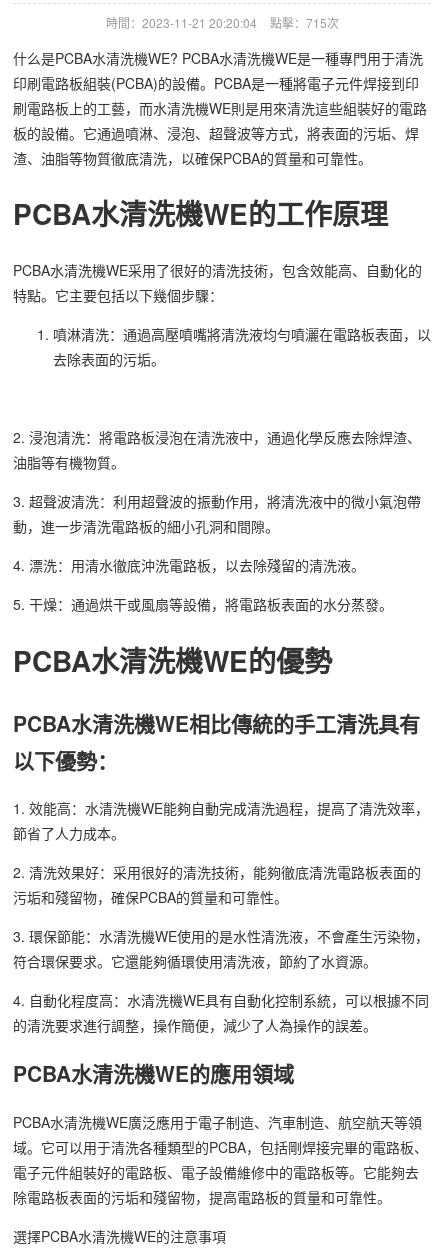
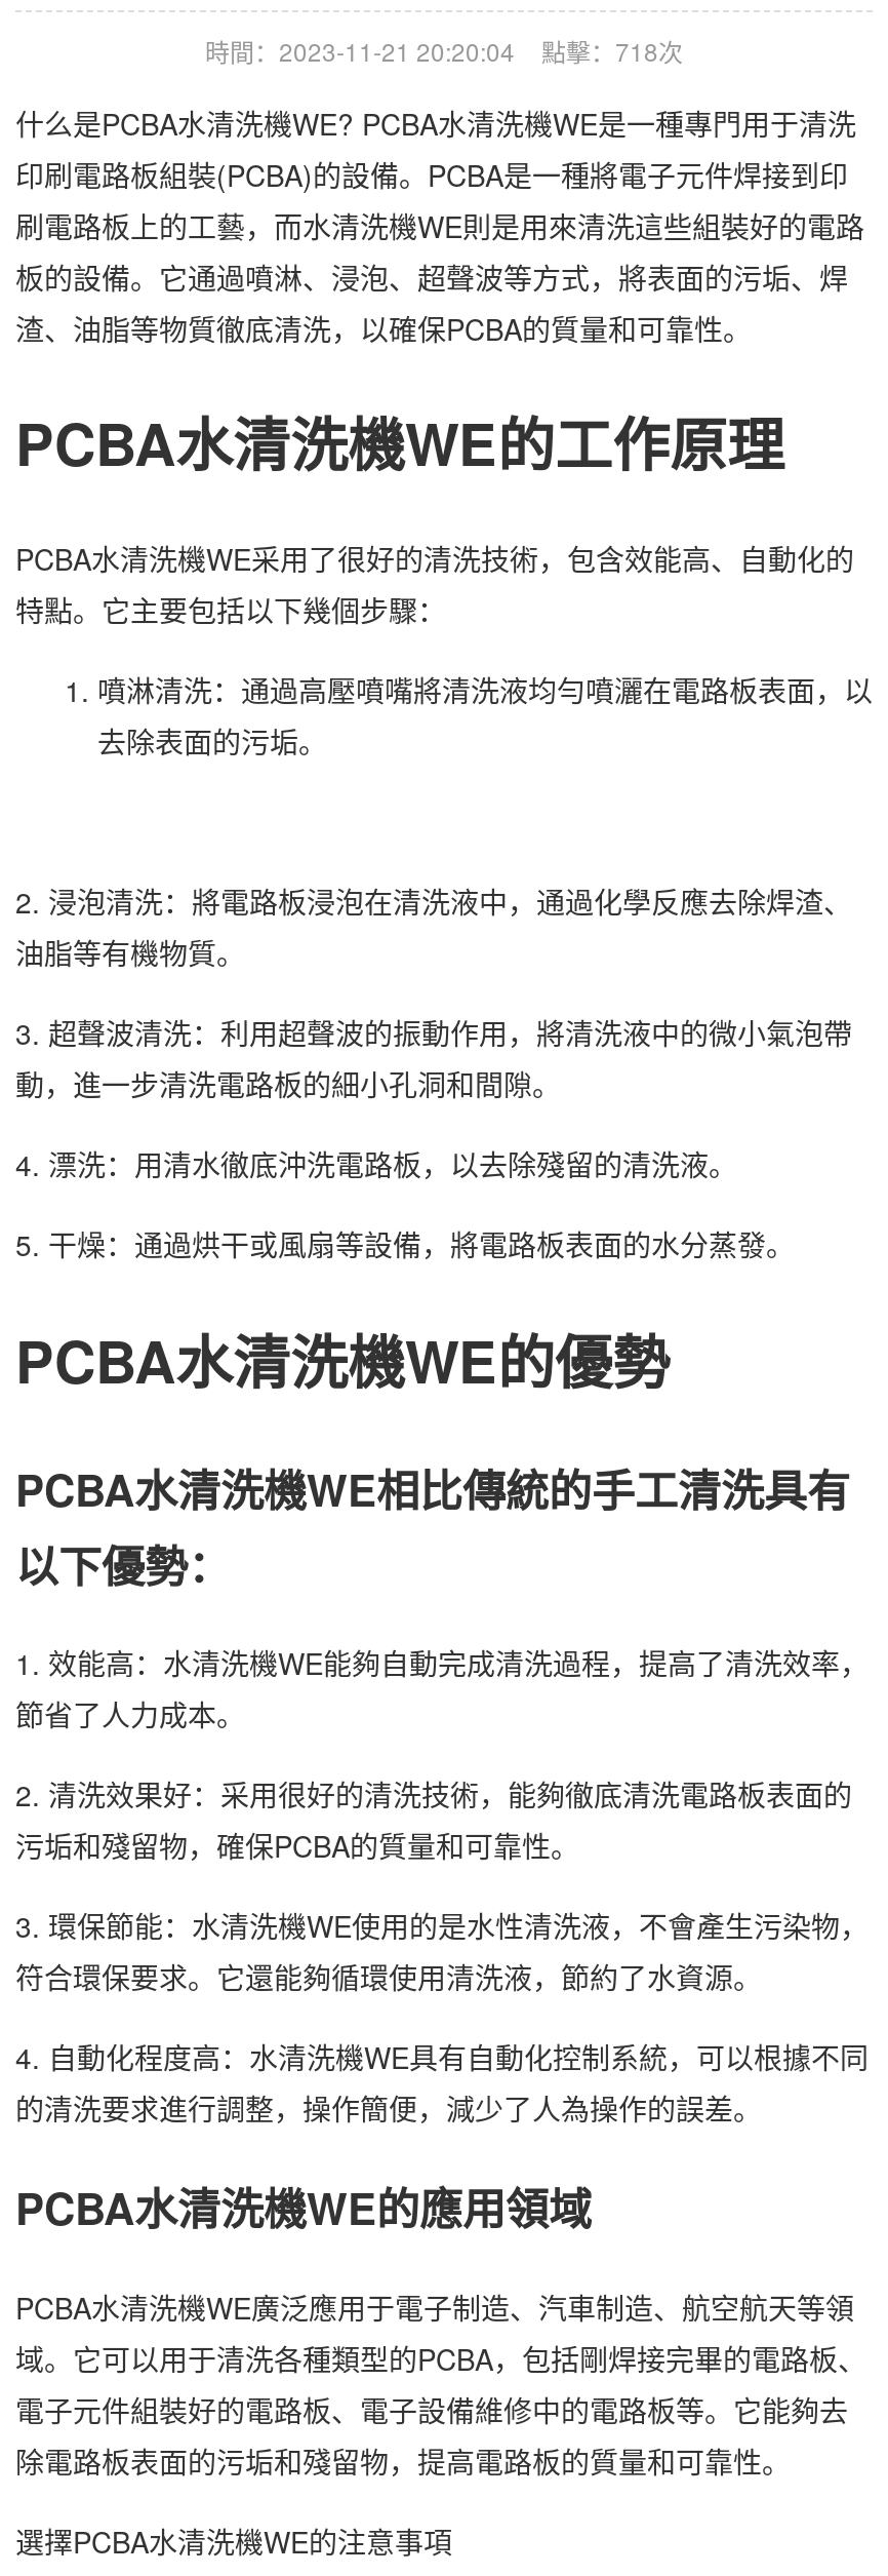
[105,13,338,30] 時間：2023-11-21 20:20:04 點擊：715次 -> [205,32,683,67] 時間：2023-11-21 20:20:04 點擊：718次

